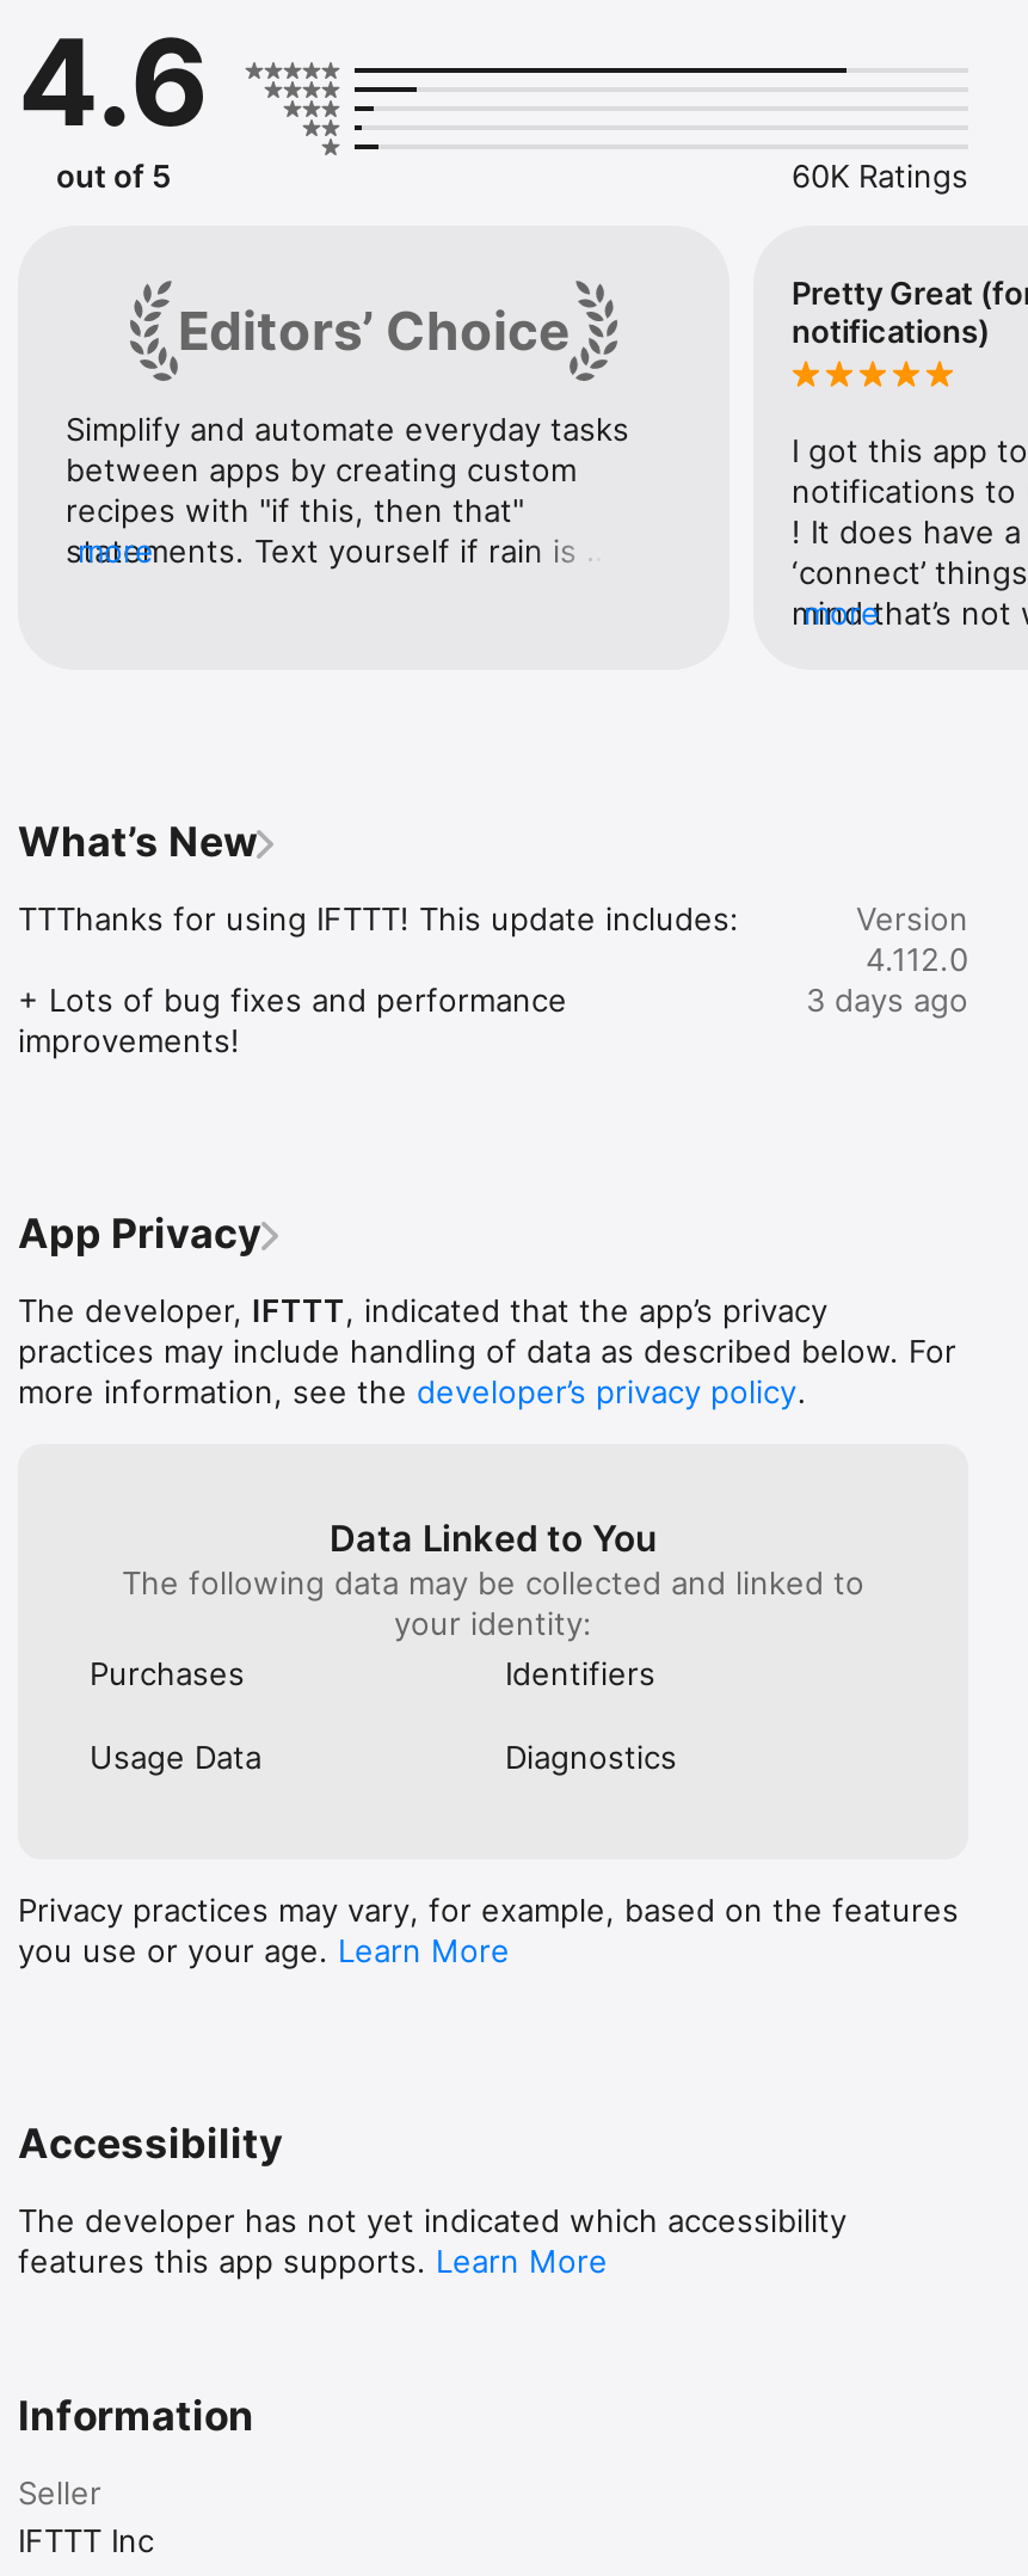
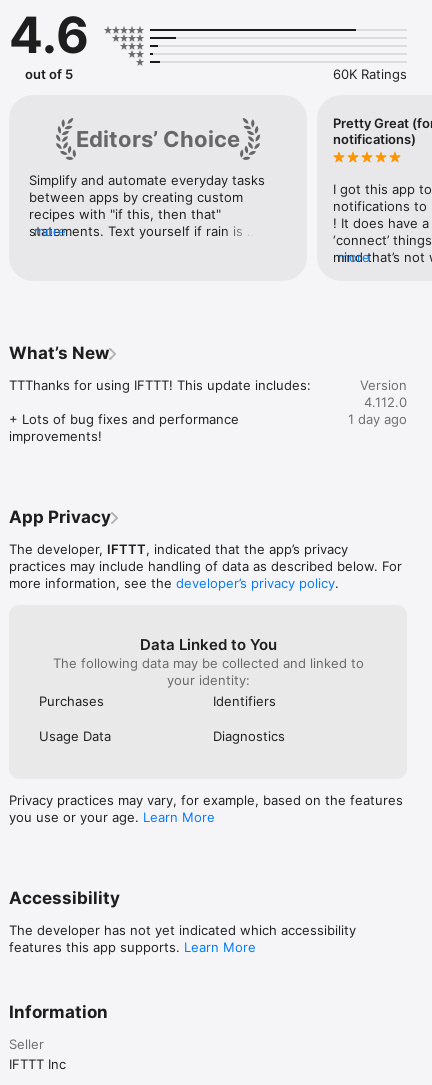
[806,981,968,1019] 3 days ago -> [348,411,407,427] 1 day ago

